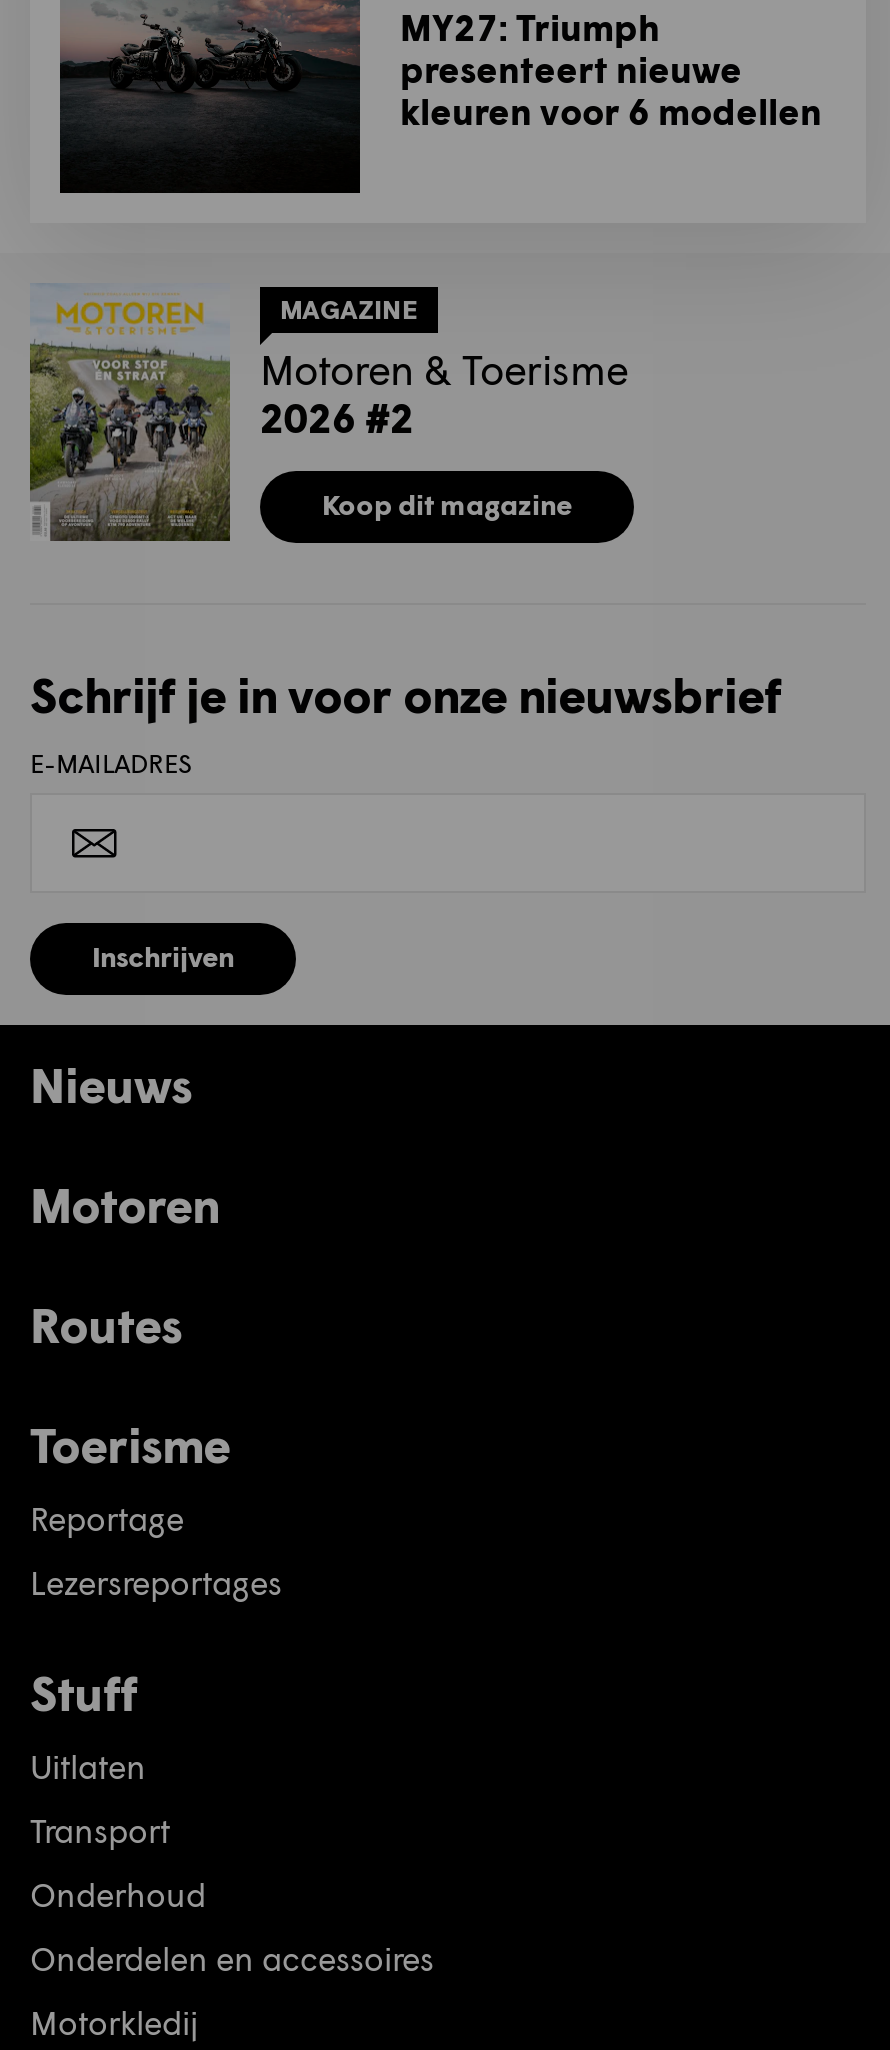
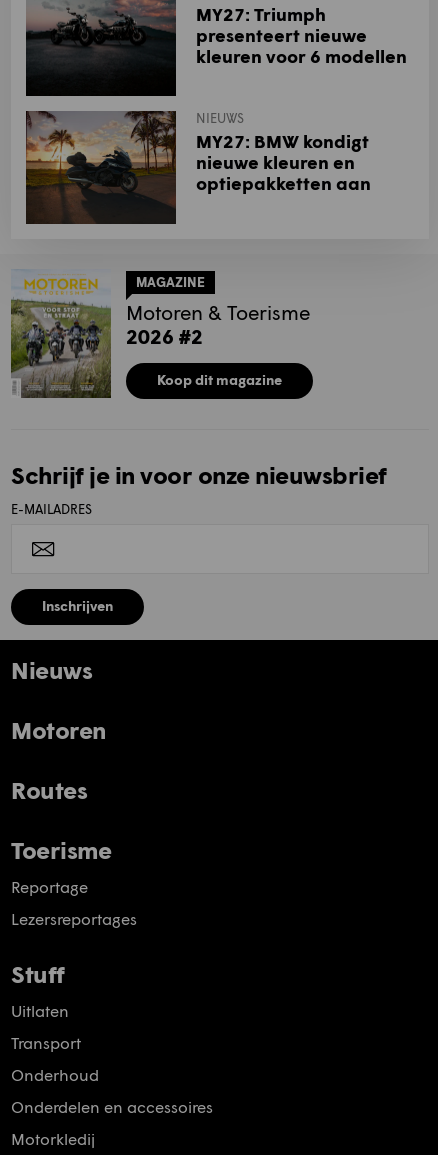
none -> [25,110,371,223] [image] | NIEUWS | MY27: BMW kondigt | nieuwe kleuren en | optiepakketten aan

